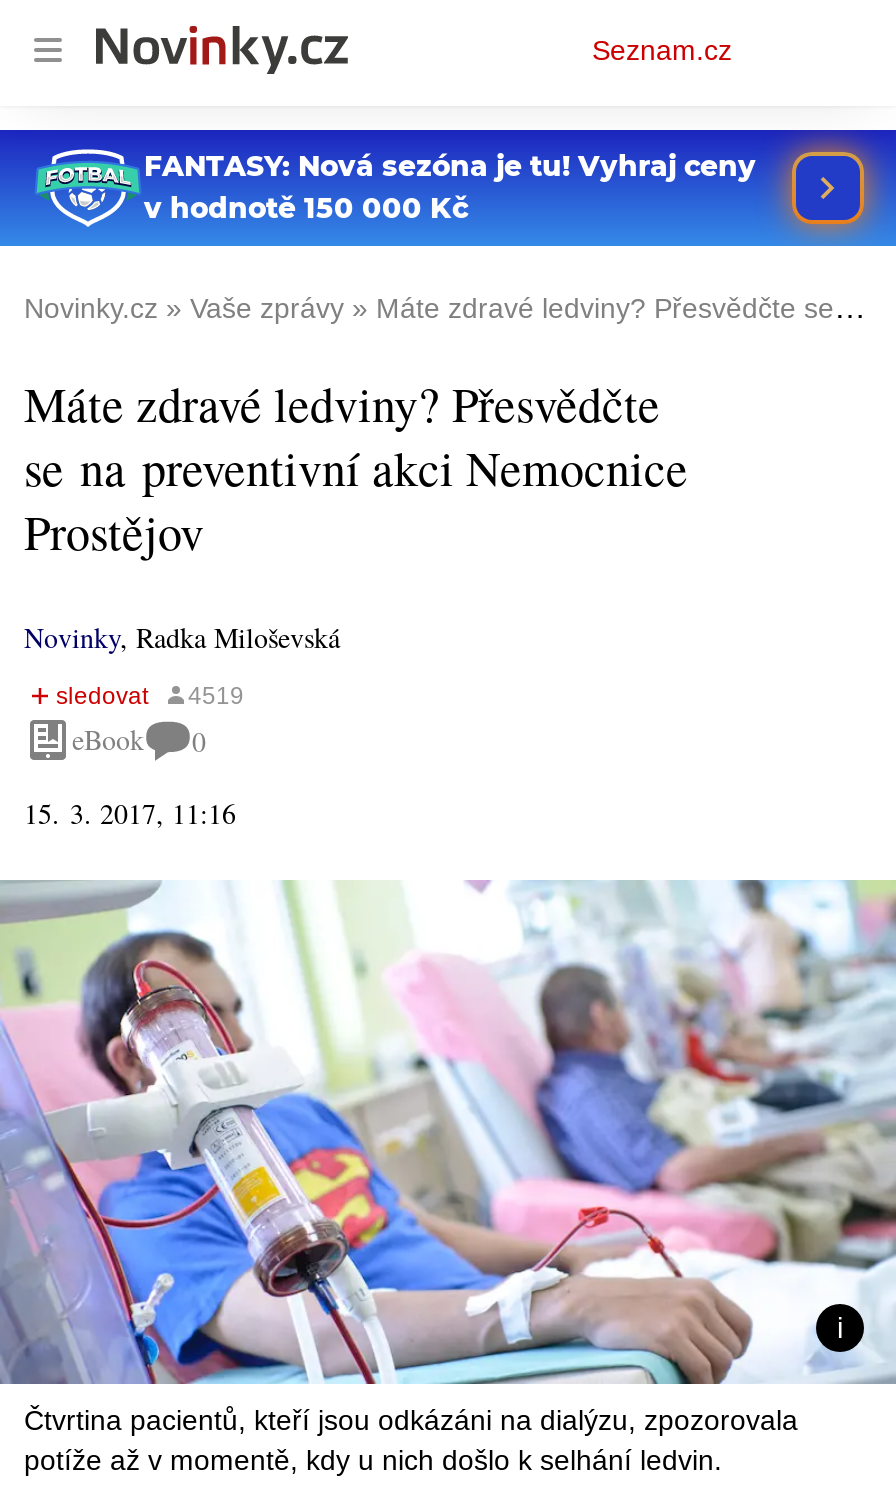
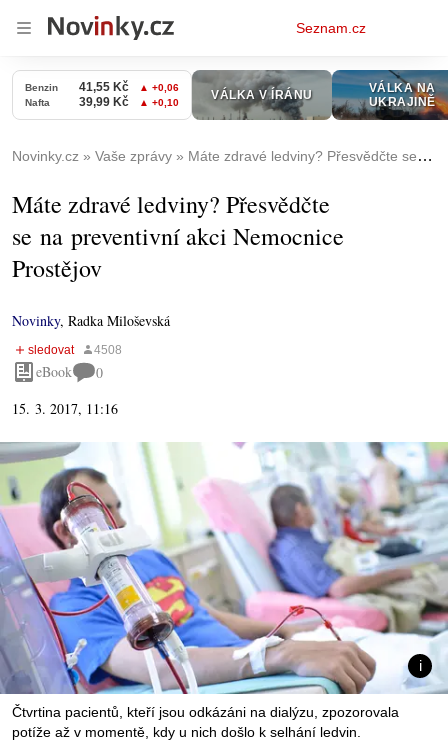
[6,128,890,248] [image] -> [3,68,445,125] [image]

